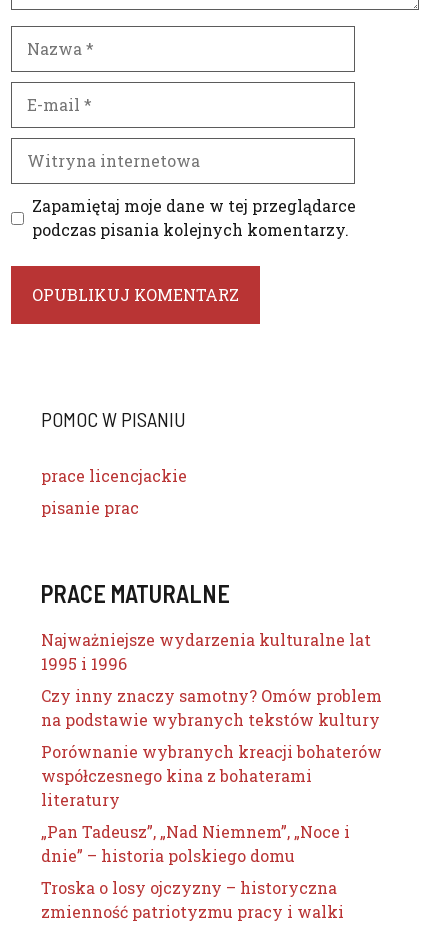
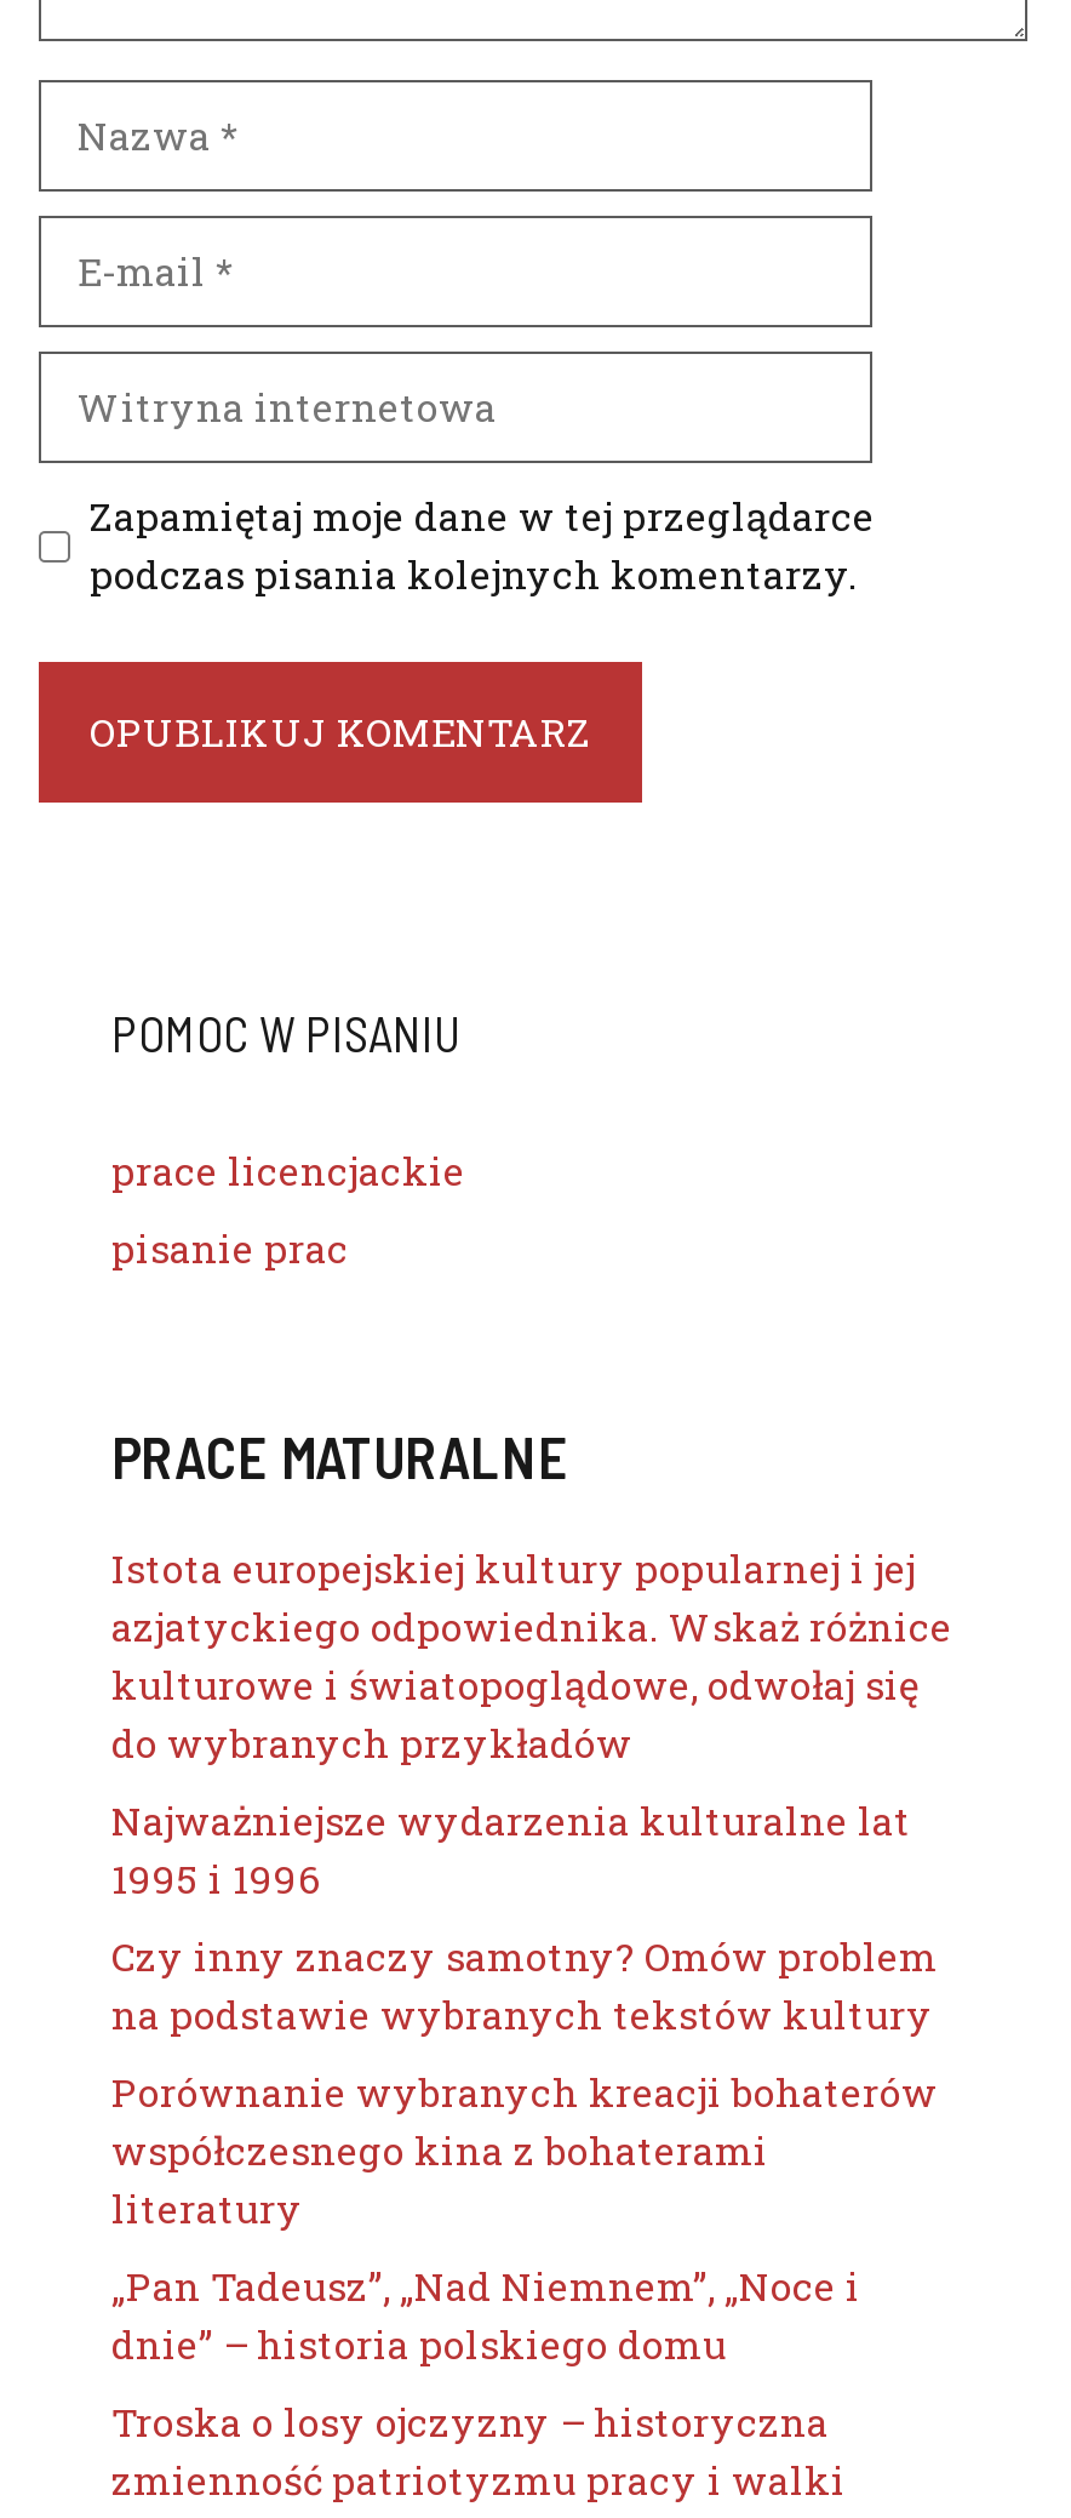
none -> [111,1542,952,1768] Istota europejskiej kultury popularnej i jej | azjatyckiego odpowiednika. Wskaż różnice | kulturowe i światopoglądowe, odwołaj się | do wybranych przykładów

